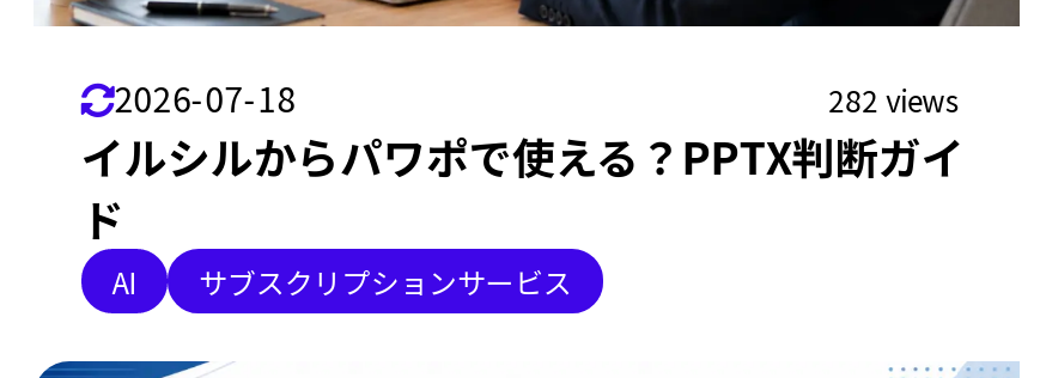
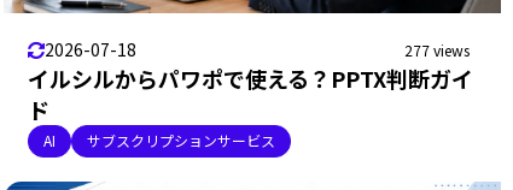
[828,79,958,120] 282 views -> [404,40,470,60] 277 views

